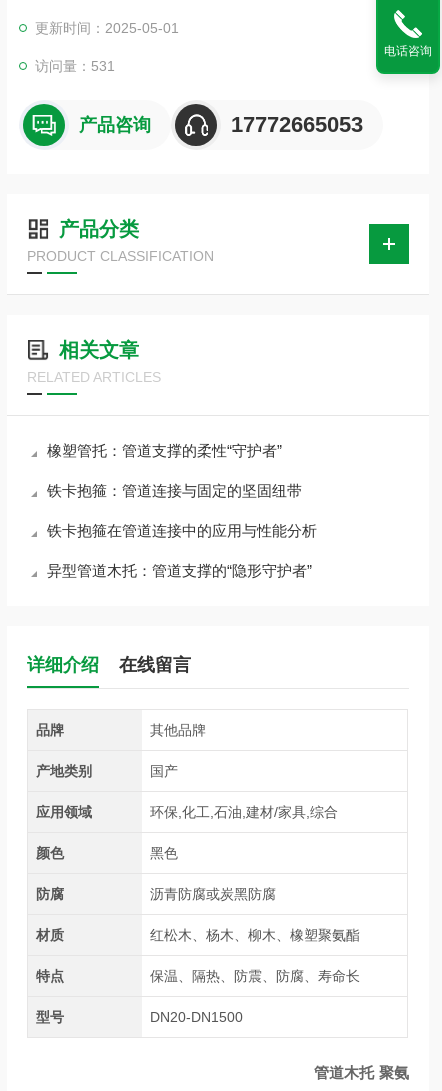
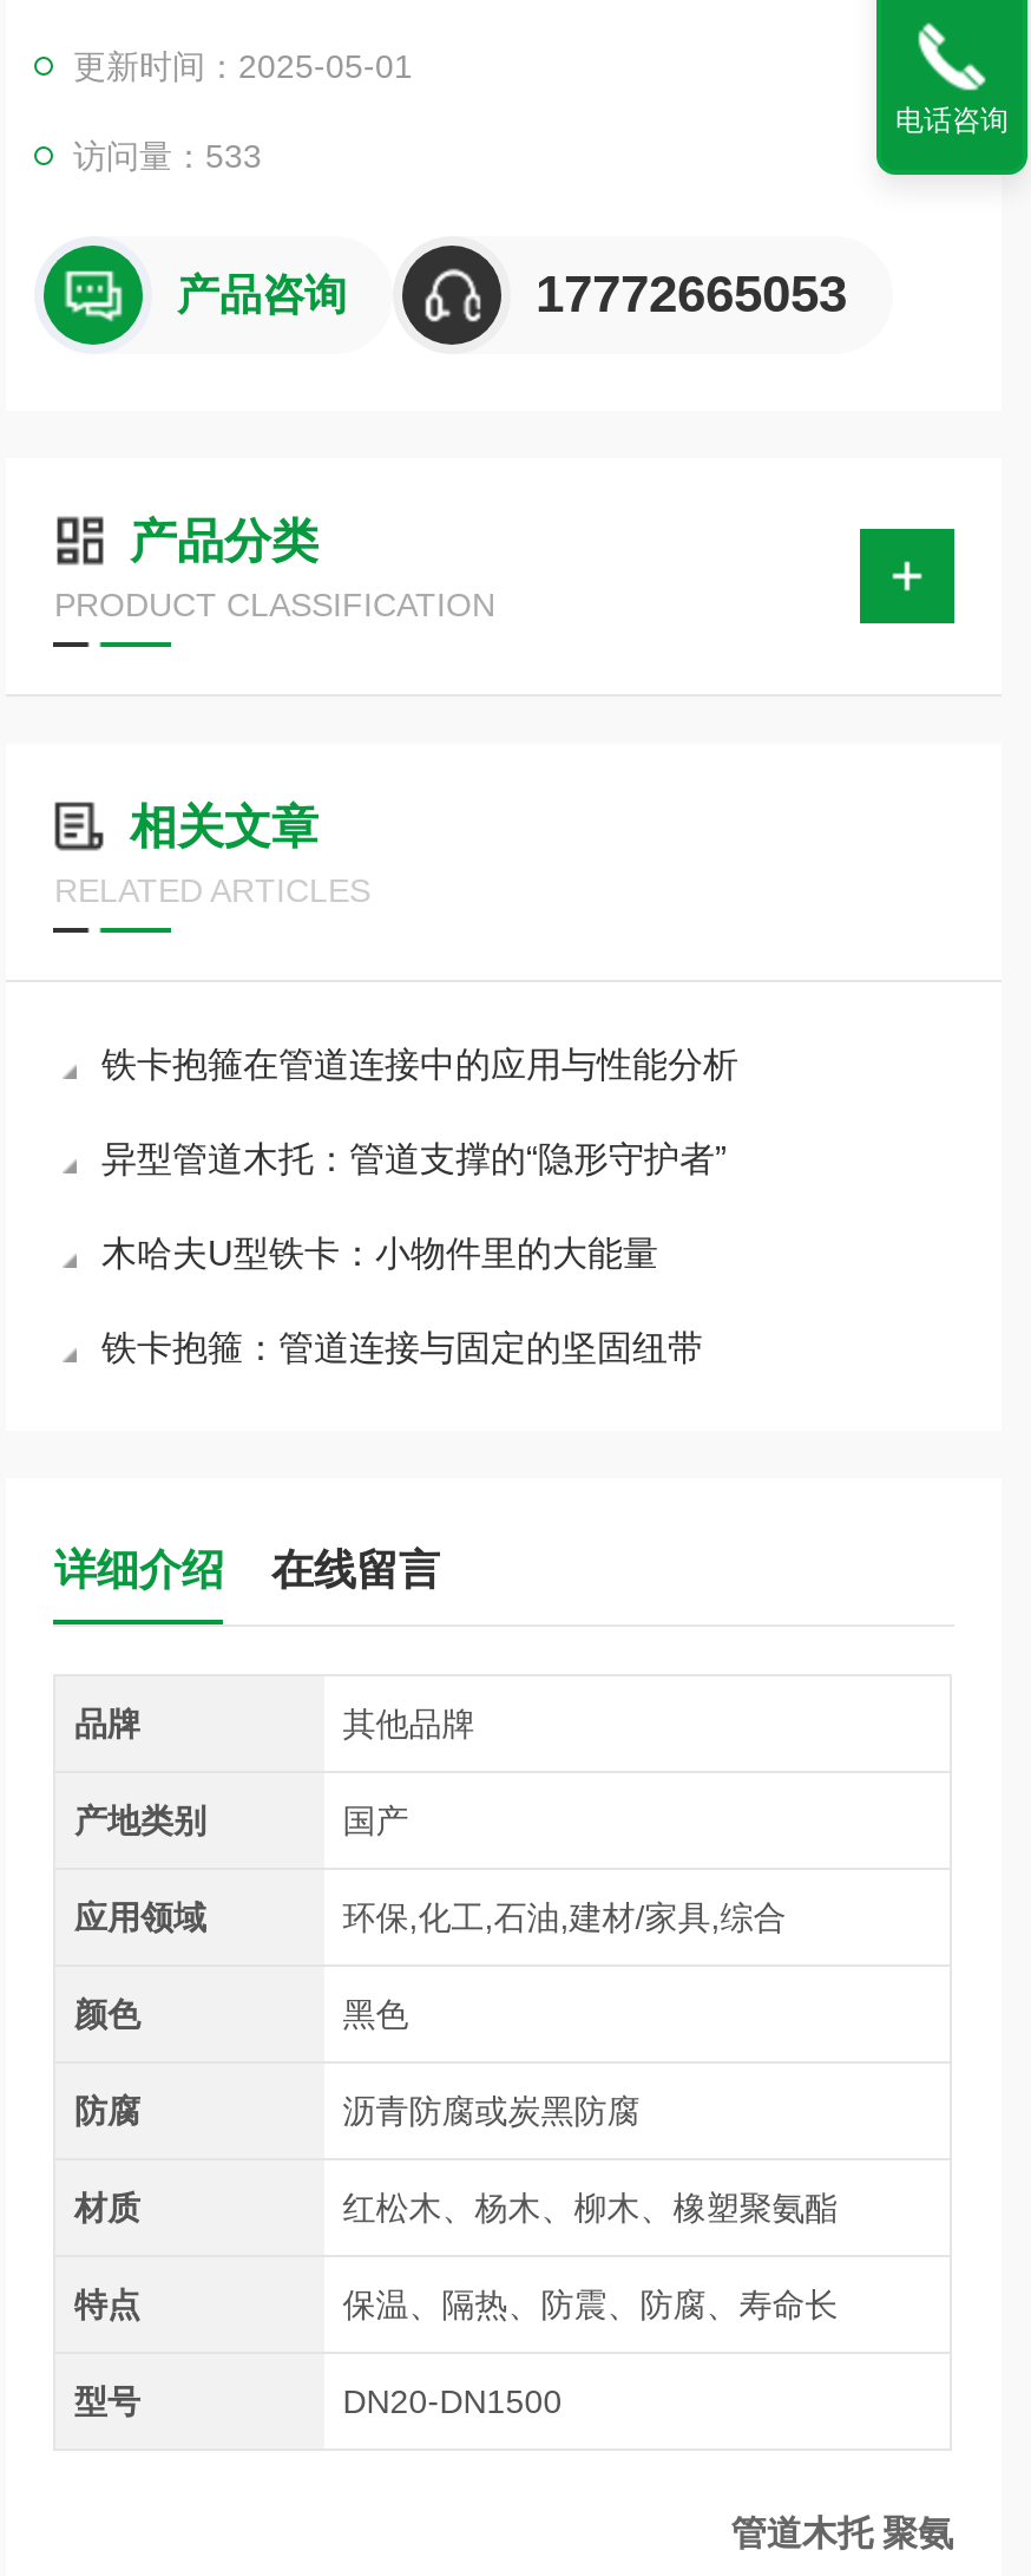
[35,58,115,74] 访问量：531 -> [73,137,262,175] 访问量：533
[47,442,282,459] 橡塑管托：管道支撑的柔性“守护者” -> none
moved [47,482,302,499] -> [101,1327,703,1367]: 铁卡抱箍：管道连接与固定的坚固纽带
moved [47,522,317,579] -> [101,1044,738,1178]: 铁卡抱箍在管道连接中的应用与性能分析 | 异型管道木托：管道支撑的“隐形守护者”
none -> [101,1233,658,1273] 木哈夫U型铁卡：小物件里的大能量

